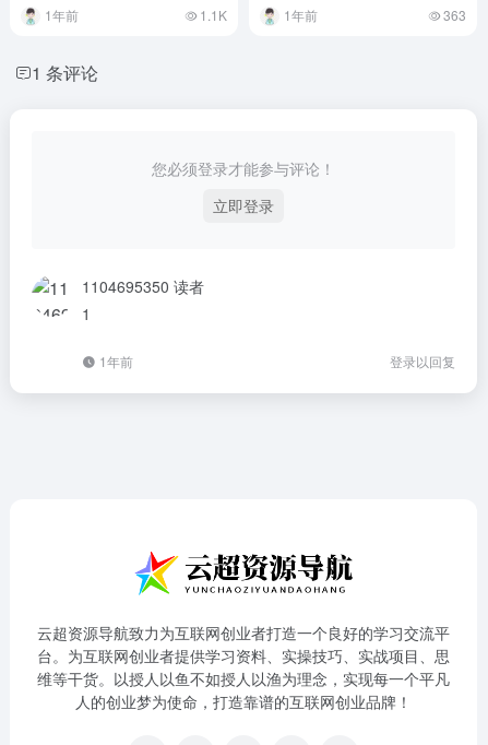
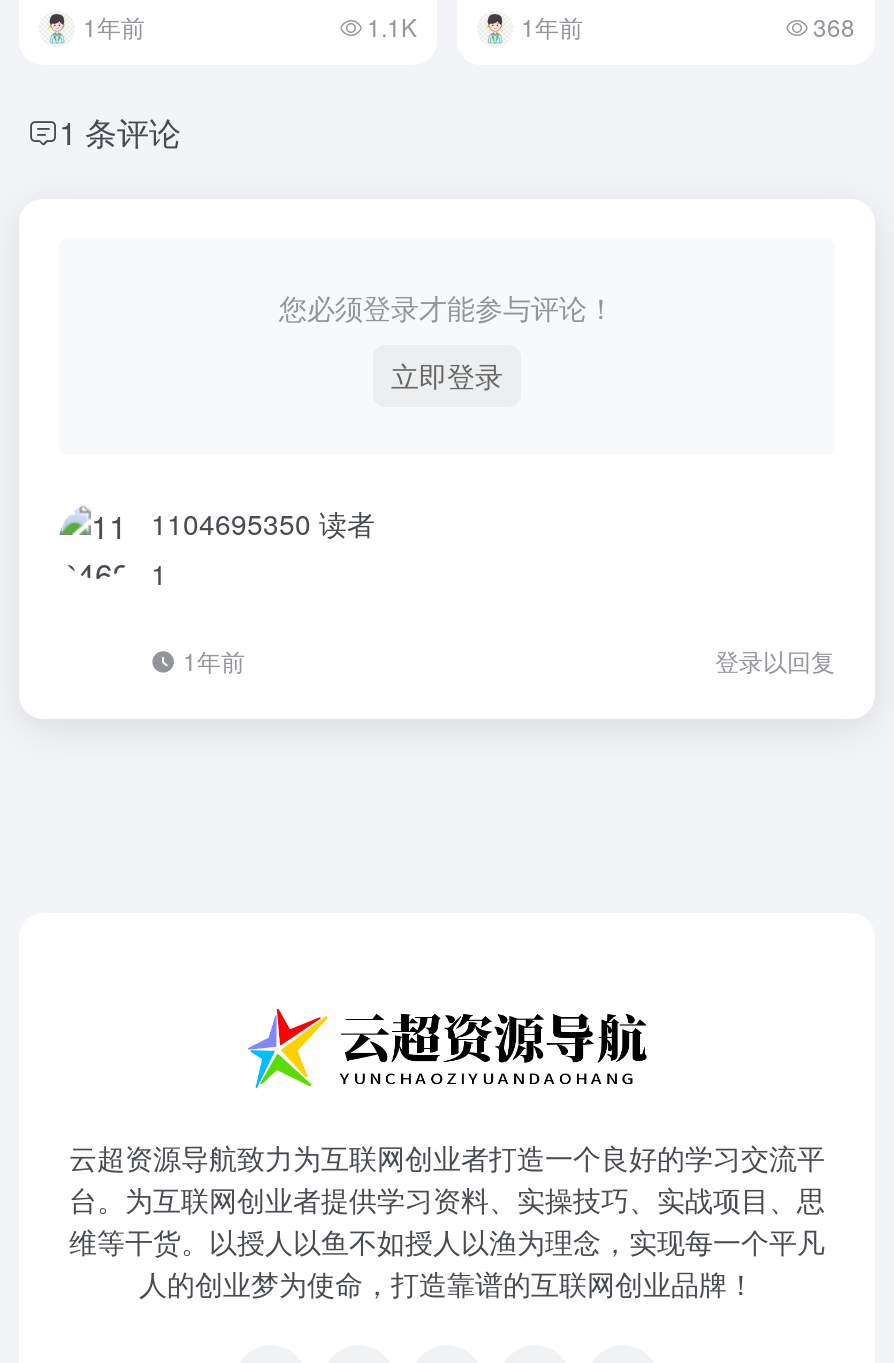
[443,6,466,24] 363 -> [813,10,855,44] 368

